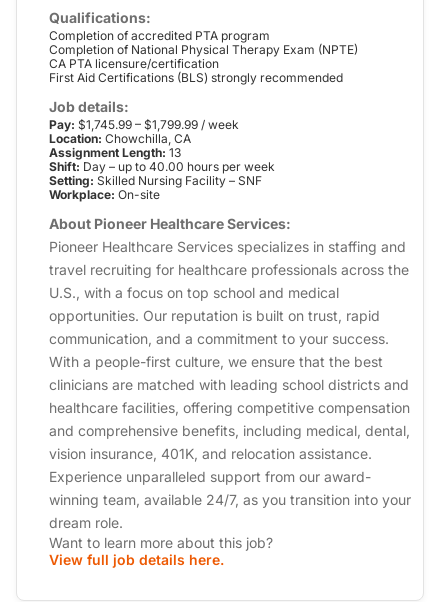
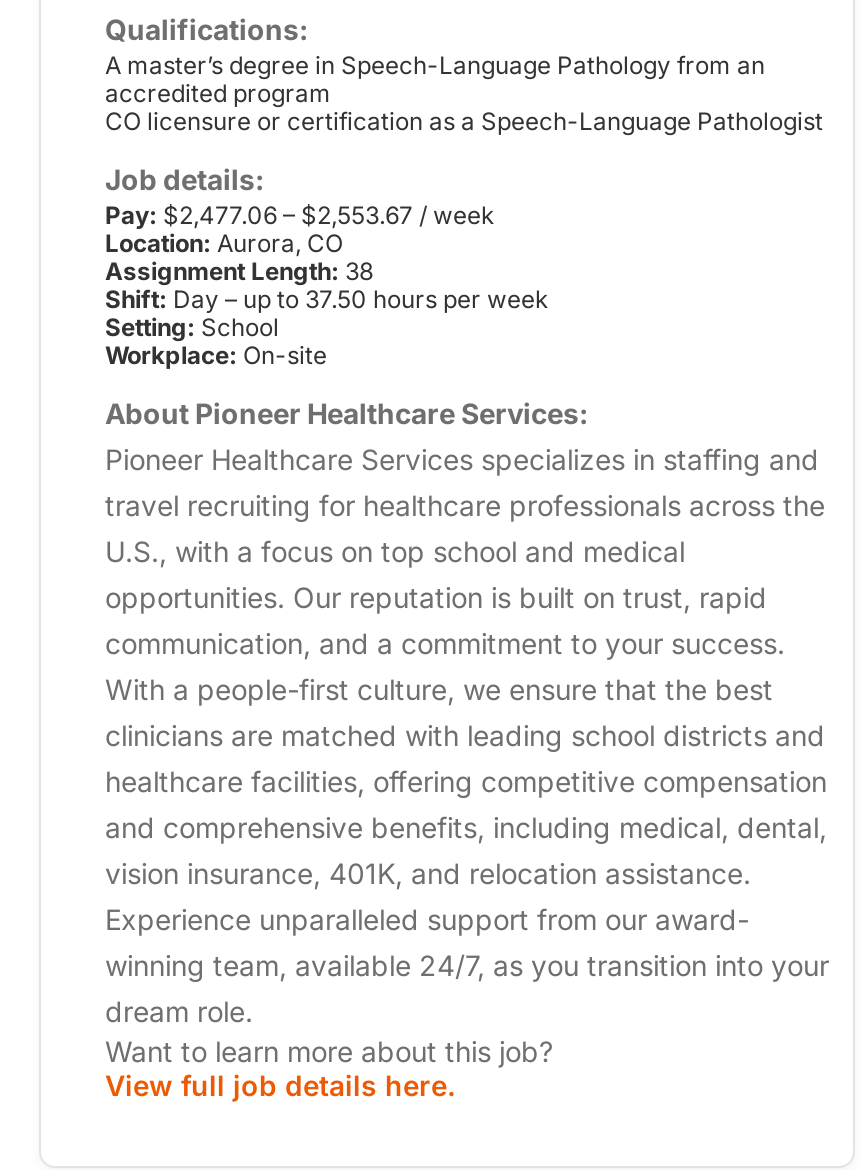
[49,28,358,85] Completion of accredited PTA program | Completion of National Physical Therapy Exam (NPTE) | CA PTA licensure/certification | First Aid Certifications (BLS) strongly recommended -> [105,50,823,136] A master’s degree in Speech-Language Pathology from an | accredited program | CO licensure or certification as a Speech-Language Pathologist
[49,117,275,188] Pay: $1,745.99 – $1,799.99 / week | Location: Chowchilla, CA | Assignment Length: 13 | Shift:Day – up to 40.00 hours per week | Setting: Skilled Nursing Facility – SNF -> [105,200,549,342] Pay: $2,477.06 – $2,553.67 / week | Location: Aurora, CO | Assignment Length: 38 | Shift:Day – up to 37.50 hours per week | Setting: School

